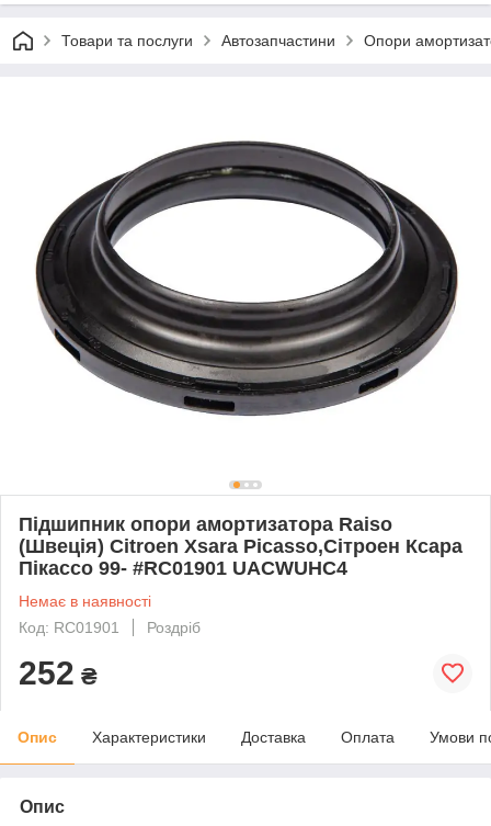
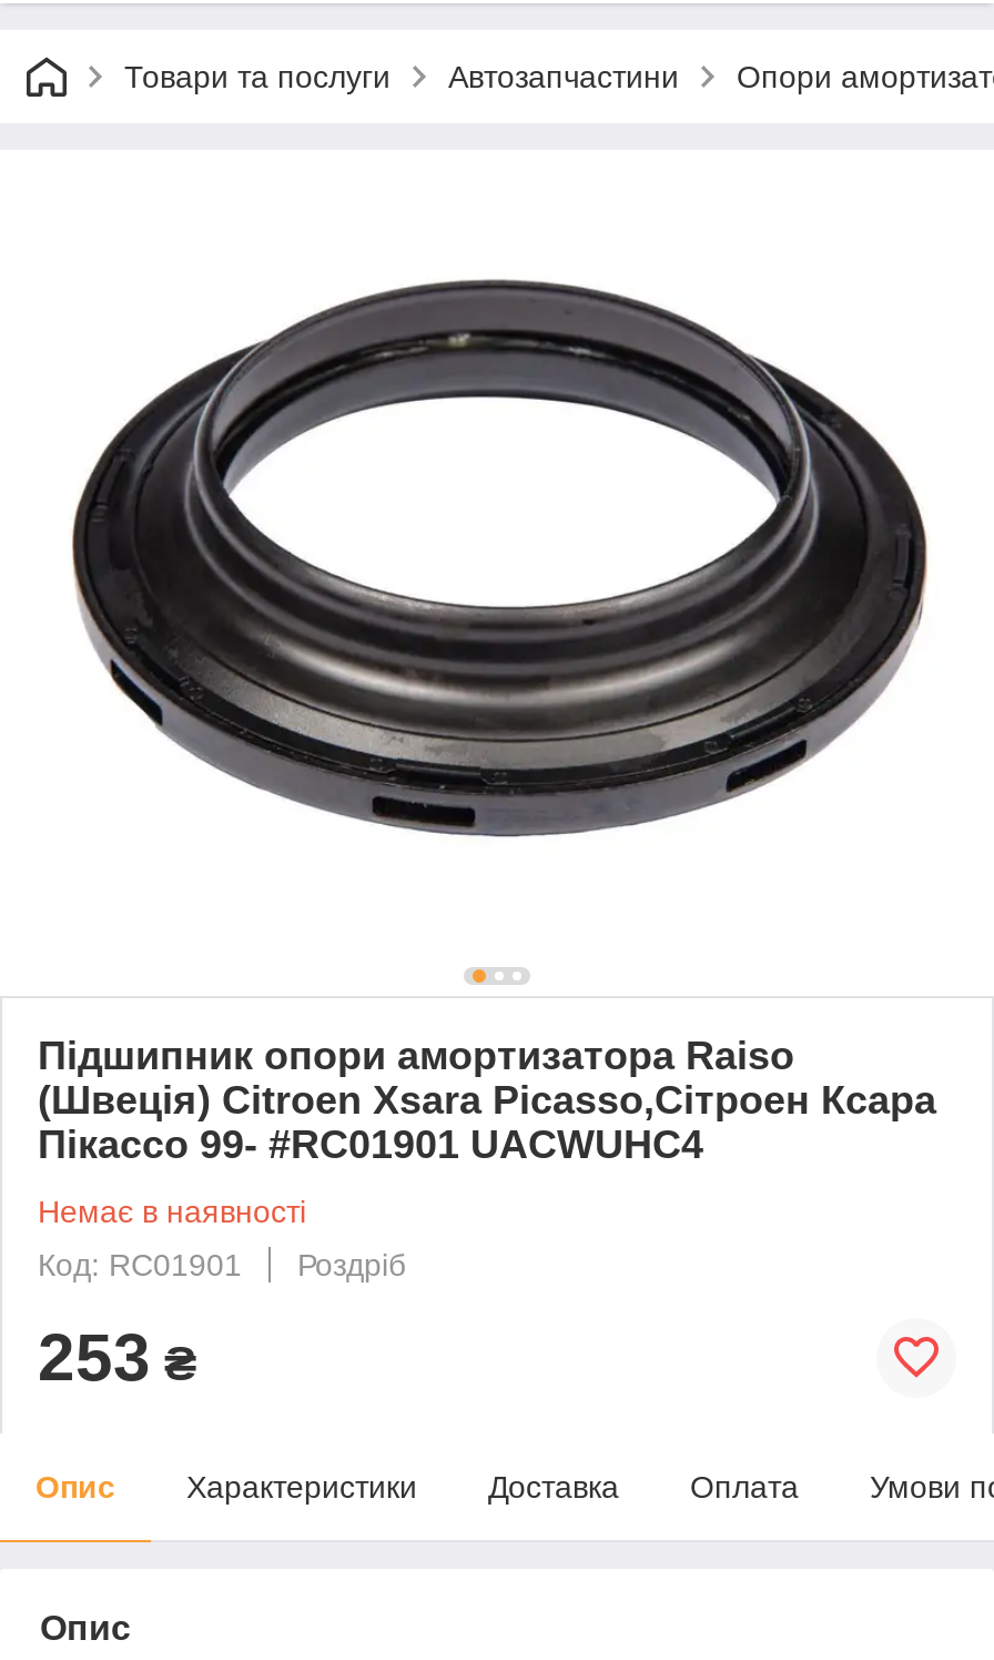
[19,655,98,691] 252 ₴ -> [38,1320,197,1393] 253 ₴

